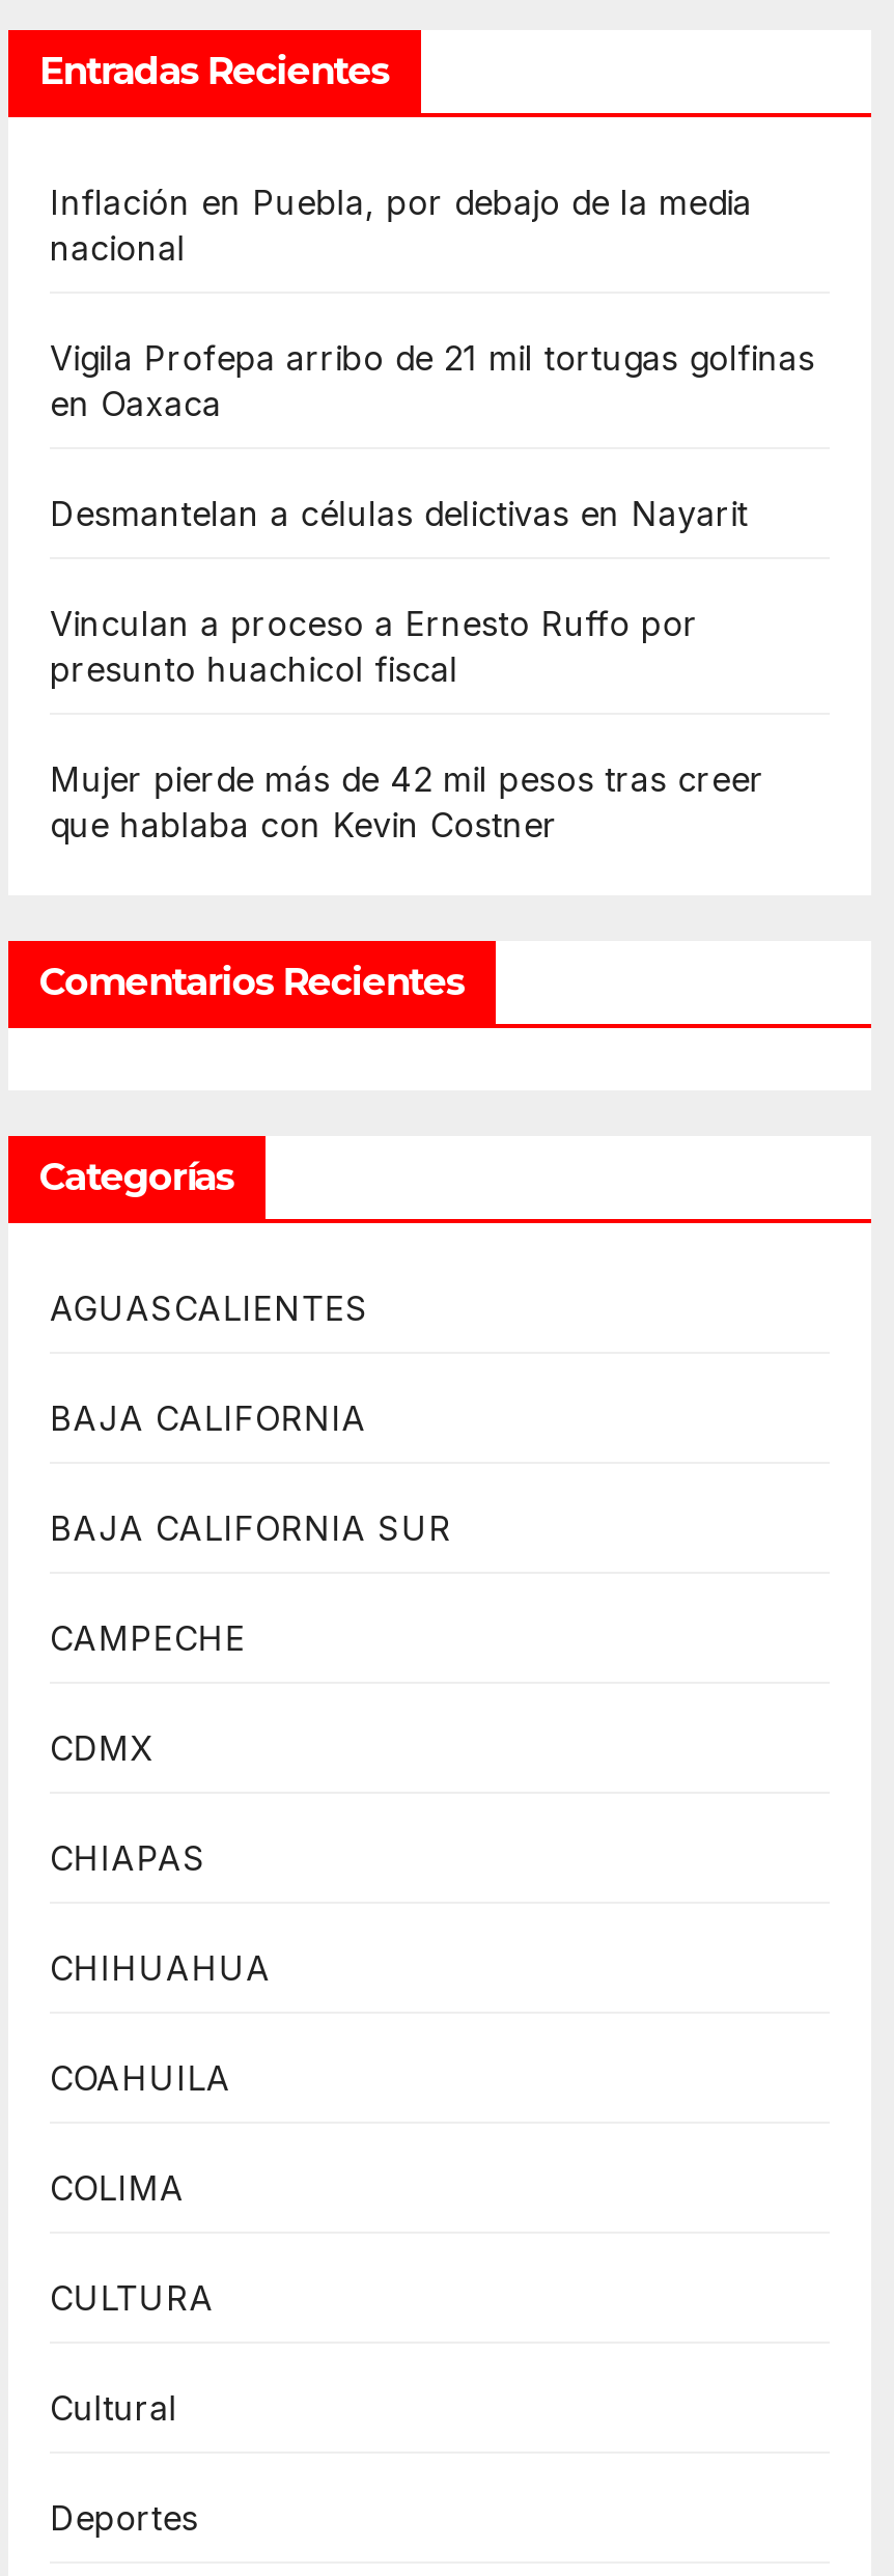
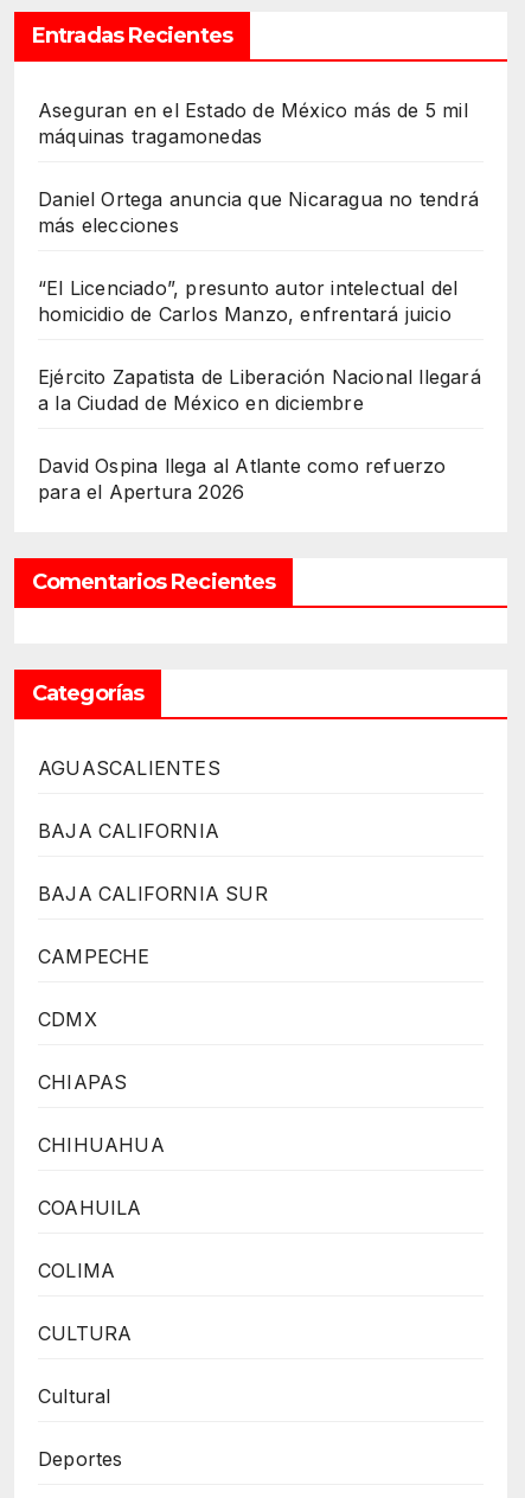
[50,182,752,269] Inflación en Puebla, por debajo de la media | nacional -> [38,99,468,148] Aseguran en el Estado de México más de 5 mil | máquinas tragamonedas
[50,338,815,425] Vigila Profepa arribo de 21 mil tortugas golfinas | en Oaxaca -> [38,187,479,237] Daniel Ortega anuncia que Nicaragua no tendrá | más elecciones
[50,493,748,535] Desmantelan a células delictivas en Nayarit -> [38,276,458,326] “El Licenciado”, presunto autor intelectual del | homicidio de Carlos Manzo, enfrentará juicio
[50,603,698,690] Vinculan a proceso a Ernesto Ruffo por | presunto huachicol fiscal -> [38,365,481,415] Ejército Zapatista de Liberación Nacional llegará | a la Ciudad de México en diciembre
[50,759,765,846] Mujer pierde más de 42 mil pesos tras creer | que hablaba con Kevin Costner -> [38,454,446,504] David Ospina llega al Atlante como refuerzo | para el Apertura 2026

